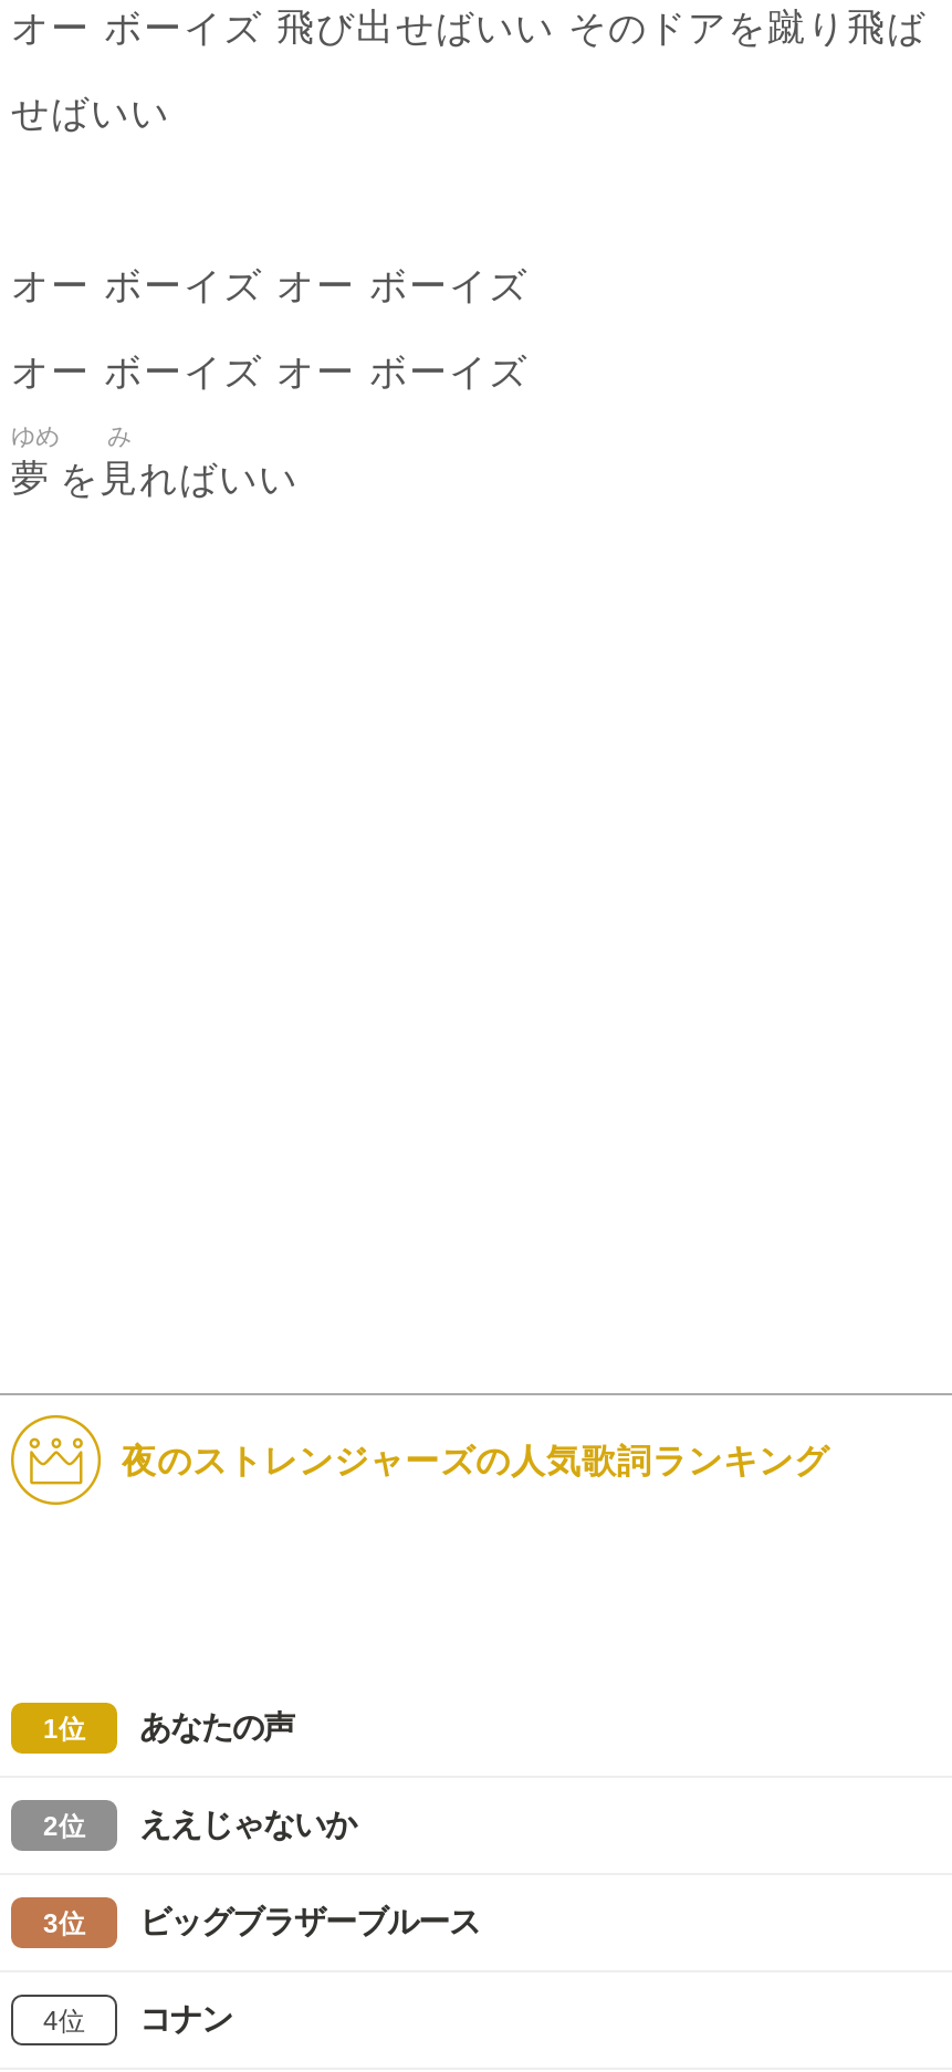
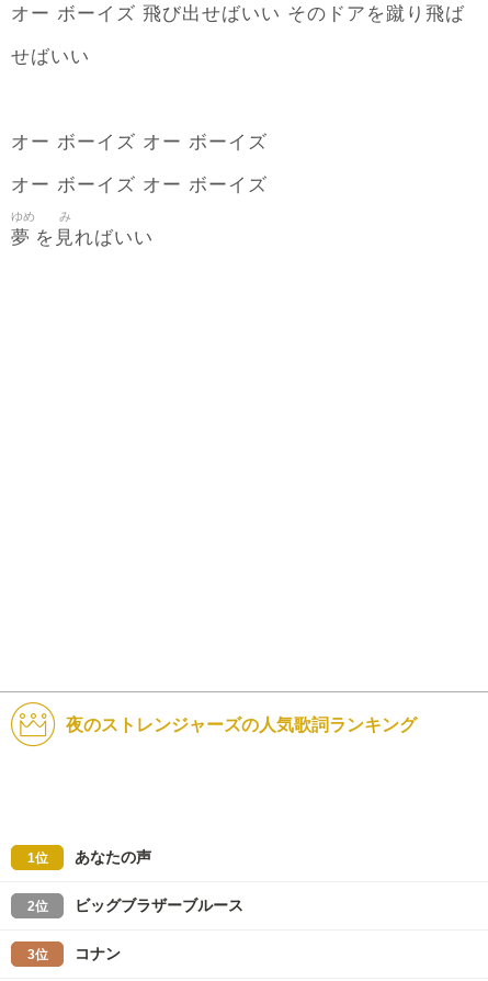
[43,1807,356,1940] ええじゃないか | 3位 -> none
[43,2002,232,2037] 4位 コナン -> [27,945,121,963] 3位 コナン

